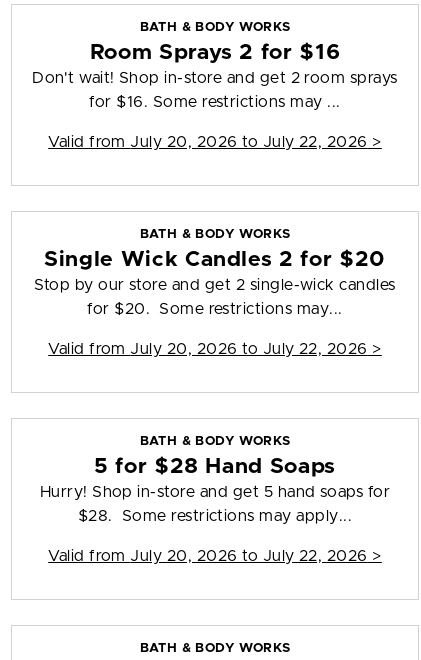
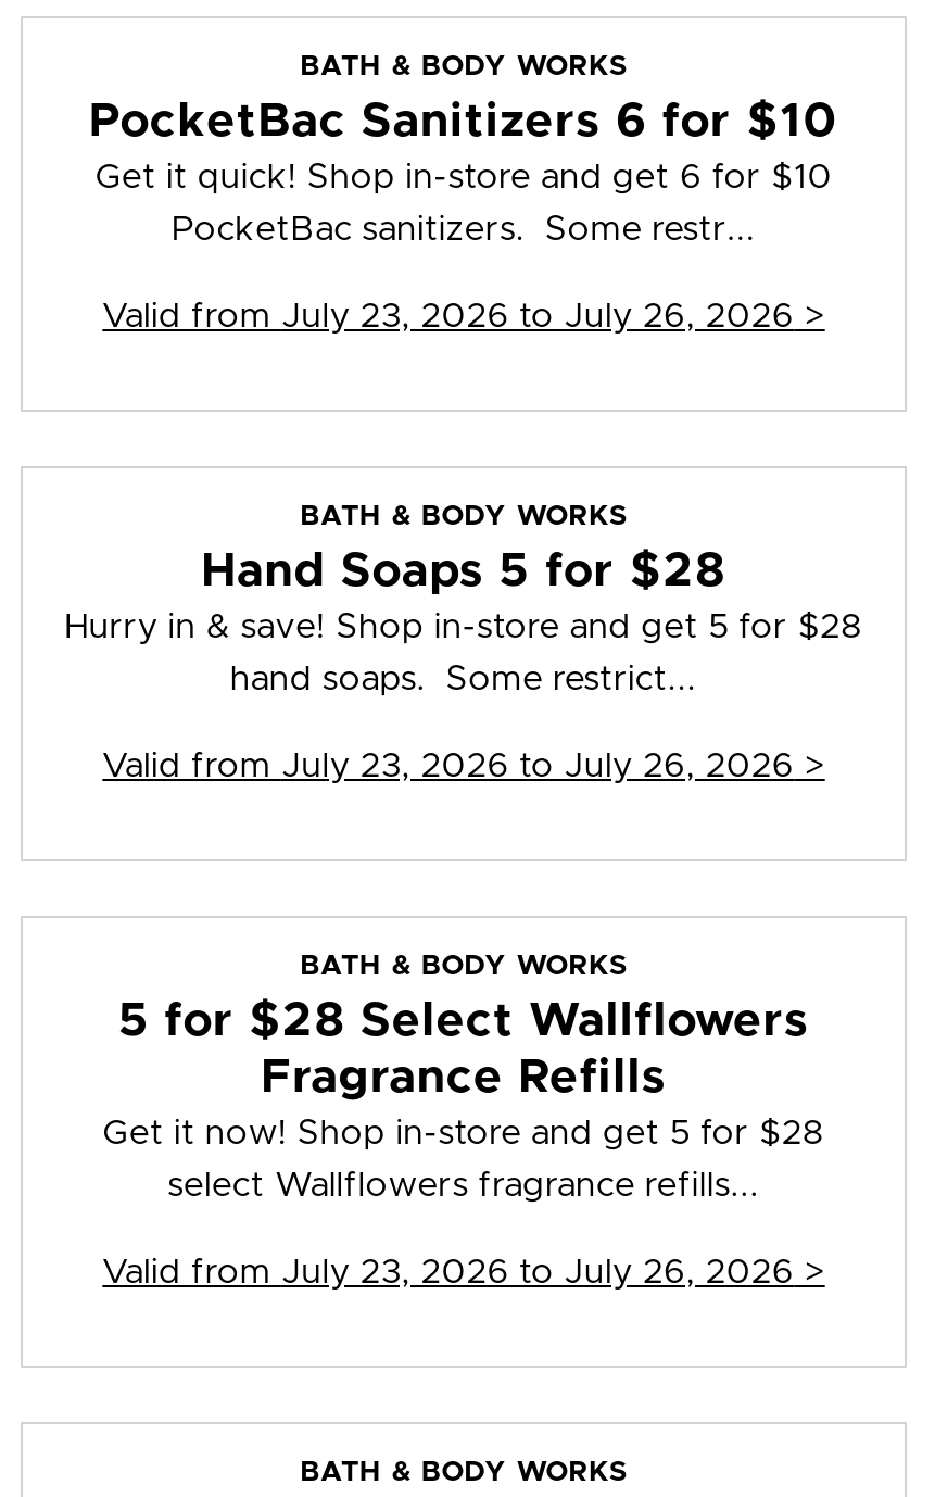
[32,42,398,86] Room Sprays 2 for $16 | Don't wait! Shop in-store and get 2 room sprays -> [88,99,839,195] PocketBac Sanitizers 6 for $10 | Get it quick! Shop in-store and get 6 for $10
[89,94,341,110] for $16. Some restrictions may ... -> [171,212,756,247] PocketBac sanitizers. Some restr...
[48,134,382,150] Valid from July 20, 2026 to July 22, 2026 > -> [103,299,825,334] Valid from July 23, 2026 to July 26, 2026 >
[34,249,396,293] Single Wick Candles 2 for $20 | Stop by our store and get 2 single-wick candles -> [64,549,863,645] Hand Soaps 5 for $28 | Hurry in & save! Shop in-store and get 5 for $28
[87,301,343,317] for $20. Some restrictions may... -> [230,662,697,697] hand soaps. Some restrict...
[48,341,382,357] Valid from July 20, 2026 to July 22, 2026 > -> [103,749,825,784] Valid from July 23, 2026 to July 26, 2026 >
[40,456,390,500] 5 for $28 Hand Soaps | Hurry! Shop in-store and get 5 hand soaps for -> [103,999,825,1151] 5 for $28 Select Wallflowers | Fragrance Refills | Get it now! Shop in-store and get 5 for $28
[78,508,352,524] $28. Some restrictions may apply... -> [167,1168,760,1203] select Wallflowers fragrance refills...
[48,548,382,564] Valid from July 20, 2026 to July 22, 2026 > -> [103,1255,825,1290] Valid from July 23, 2026 to July 26, 2026 >

